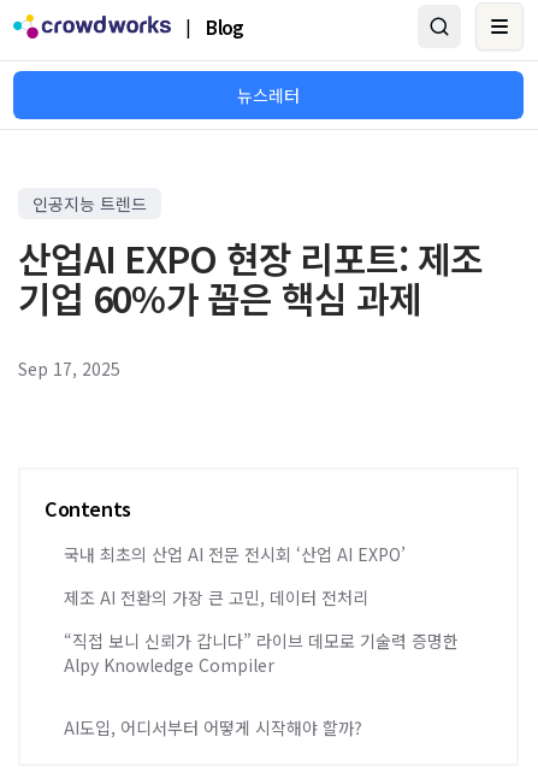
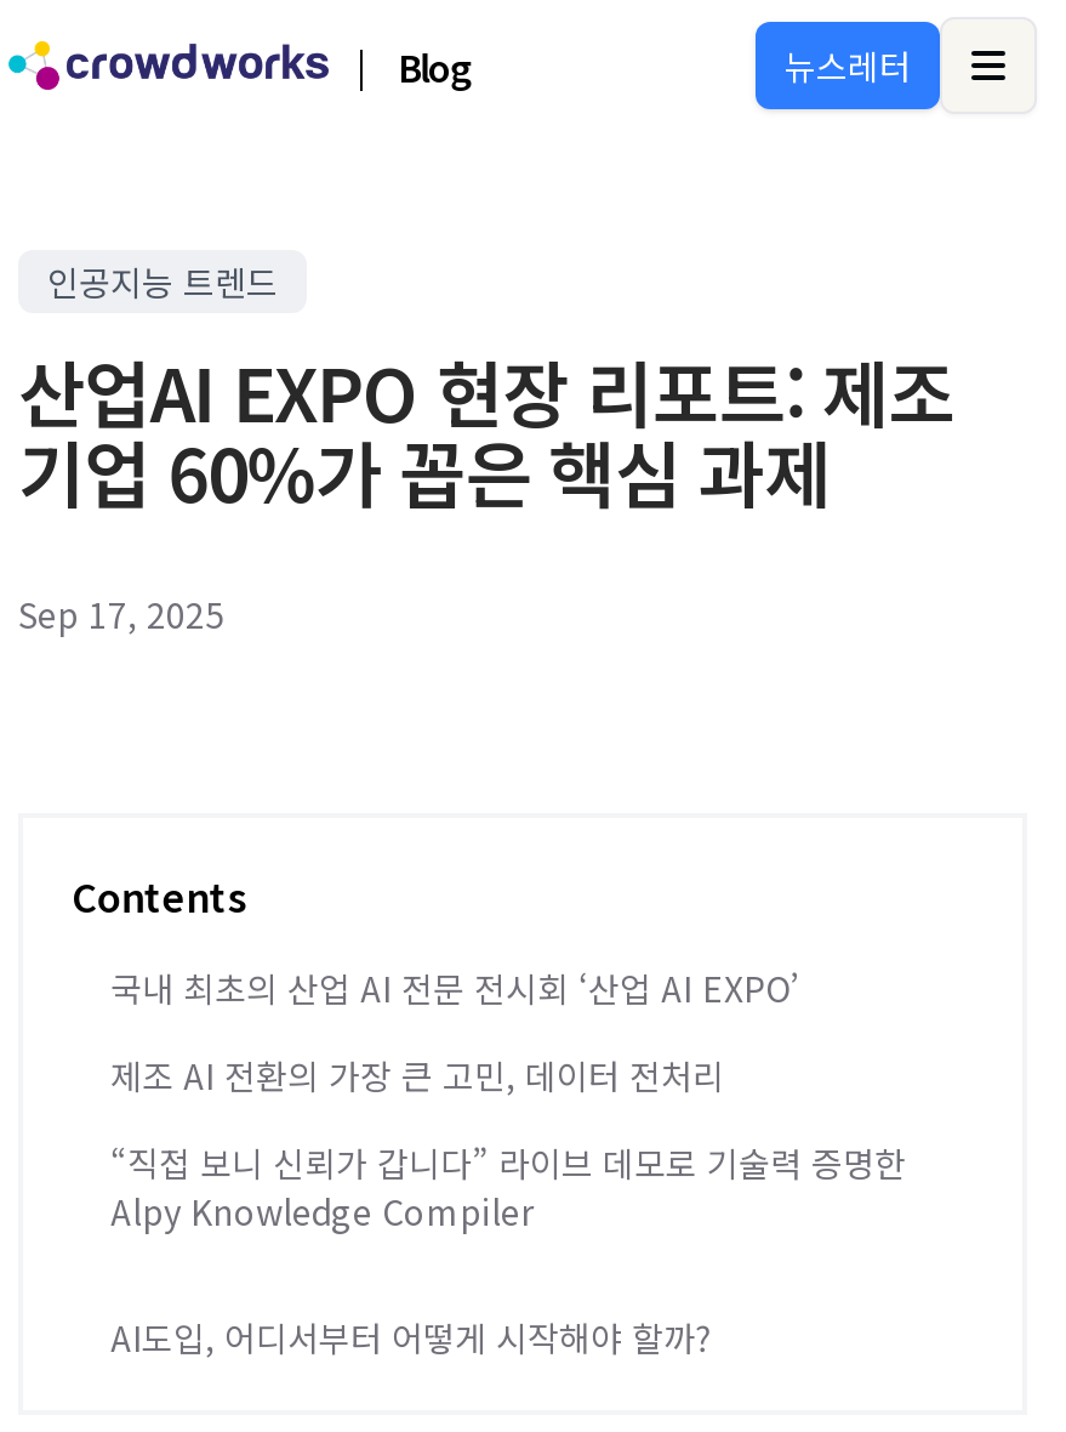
moved [237,83,300,107] -> [785,41,911,90]: 뉴스레터

